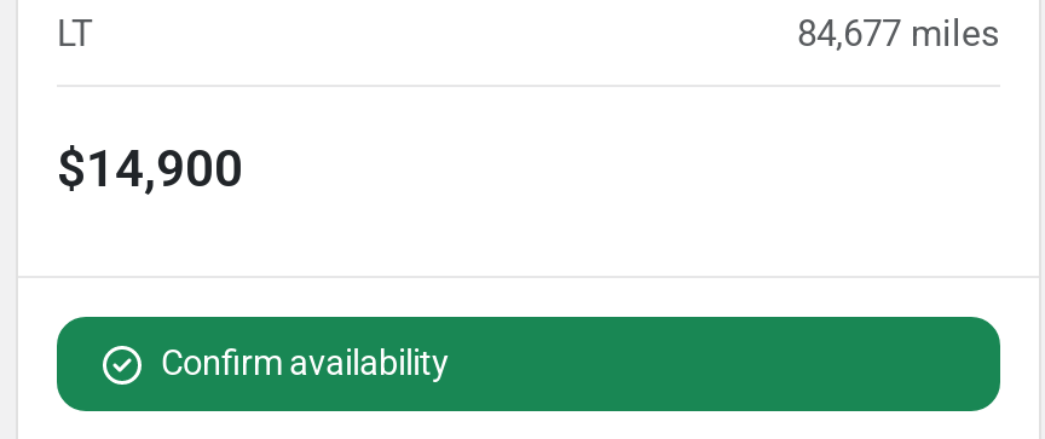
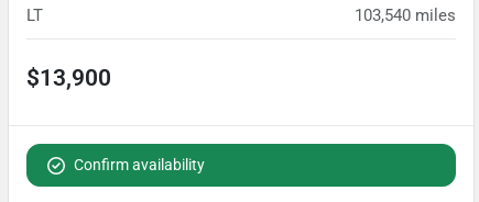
[797,11,1000,54] 84,677 miles -> [355,5,456,25] 103,540 miles
[57,140,243,198] $14,900 -> [26,64,111,91] $13,900

